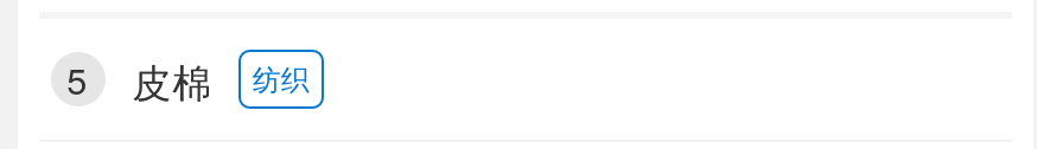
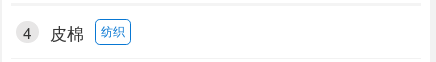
[67,53,309,110] 5 皮棉 纺织 -> [23,21,125,45] 4 皮棉 纺织

